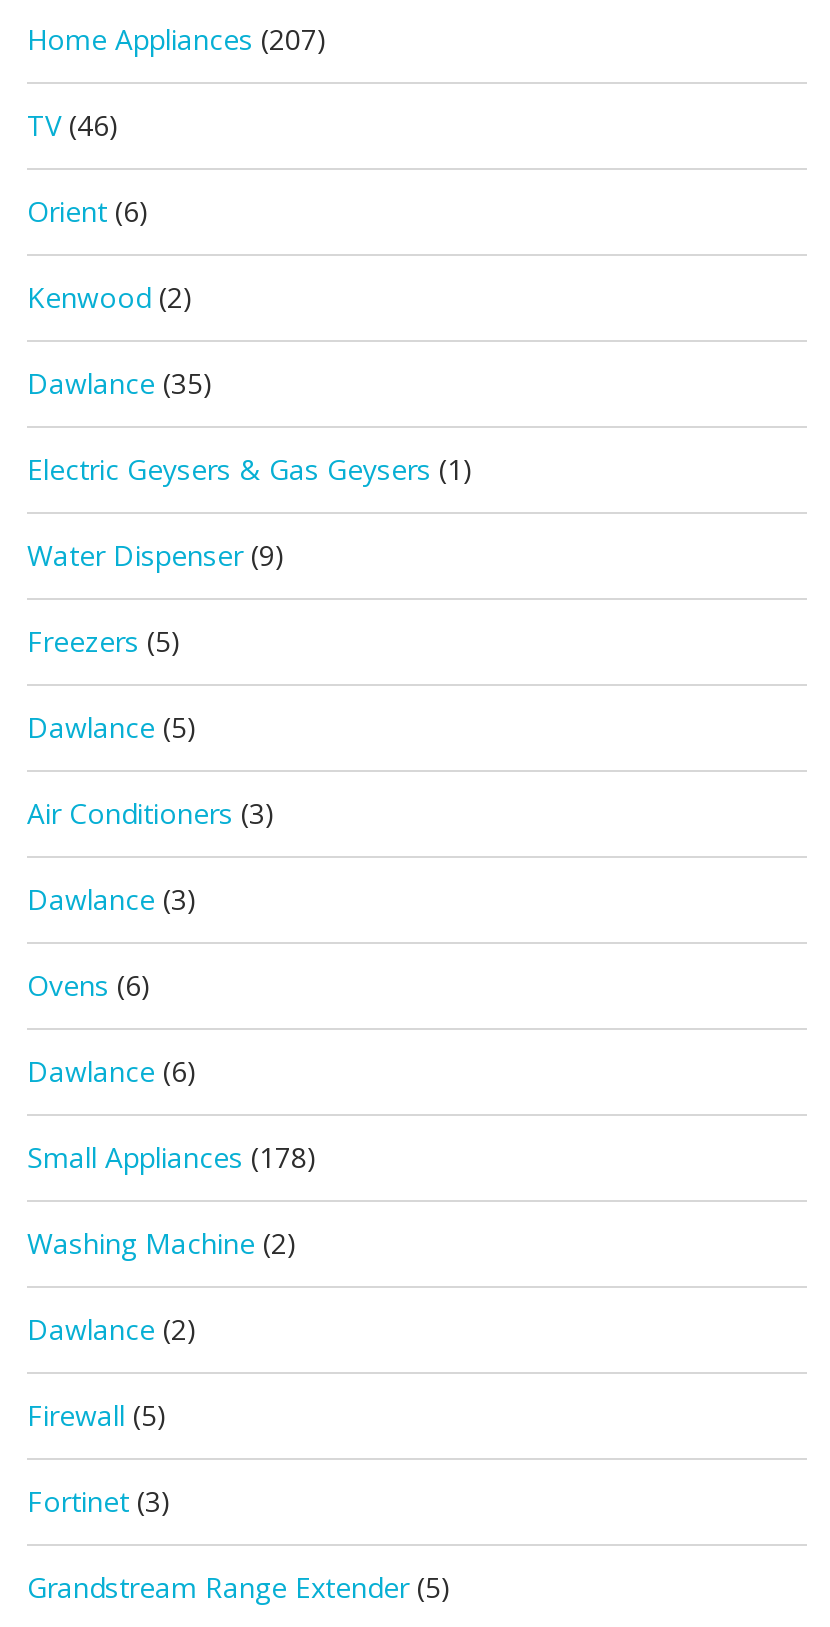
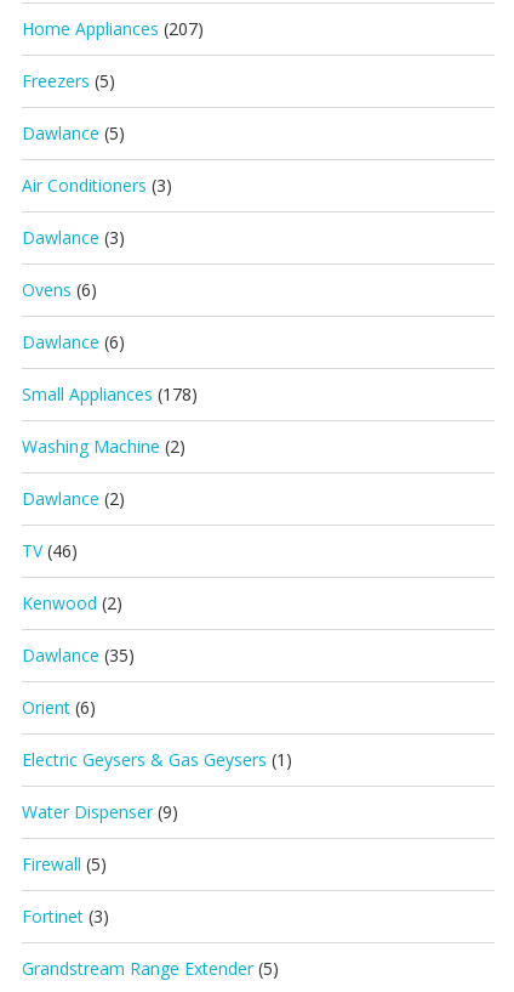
moved [27,106,473,574] -> [22,539,292,823]: TV (46) | Kenwood (2) | Dawlance (35) | Orient (6) | Electric Geysers & Gas Geysers (1) | Water Dispenser (9)
moved [27,622,317,1348] -> [22,69,198,510]: Freezers (5) | Dawlance (5) | Air Conditioners (3) | ... | Washing Machine (2) | Dawlance (2)

